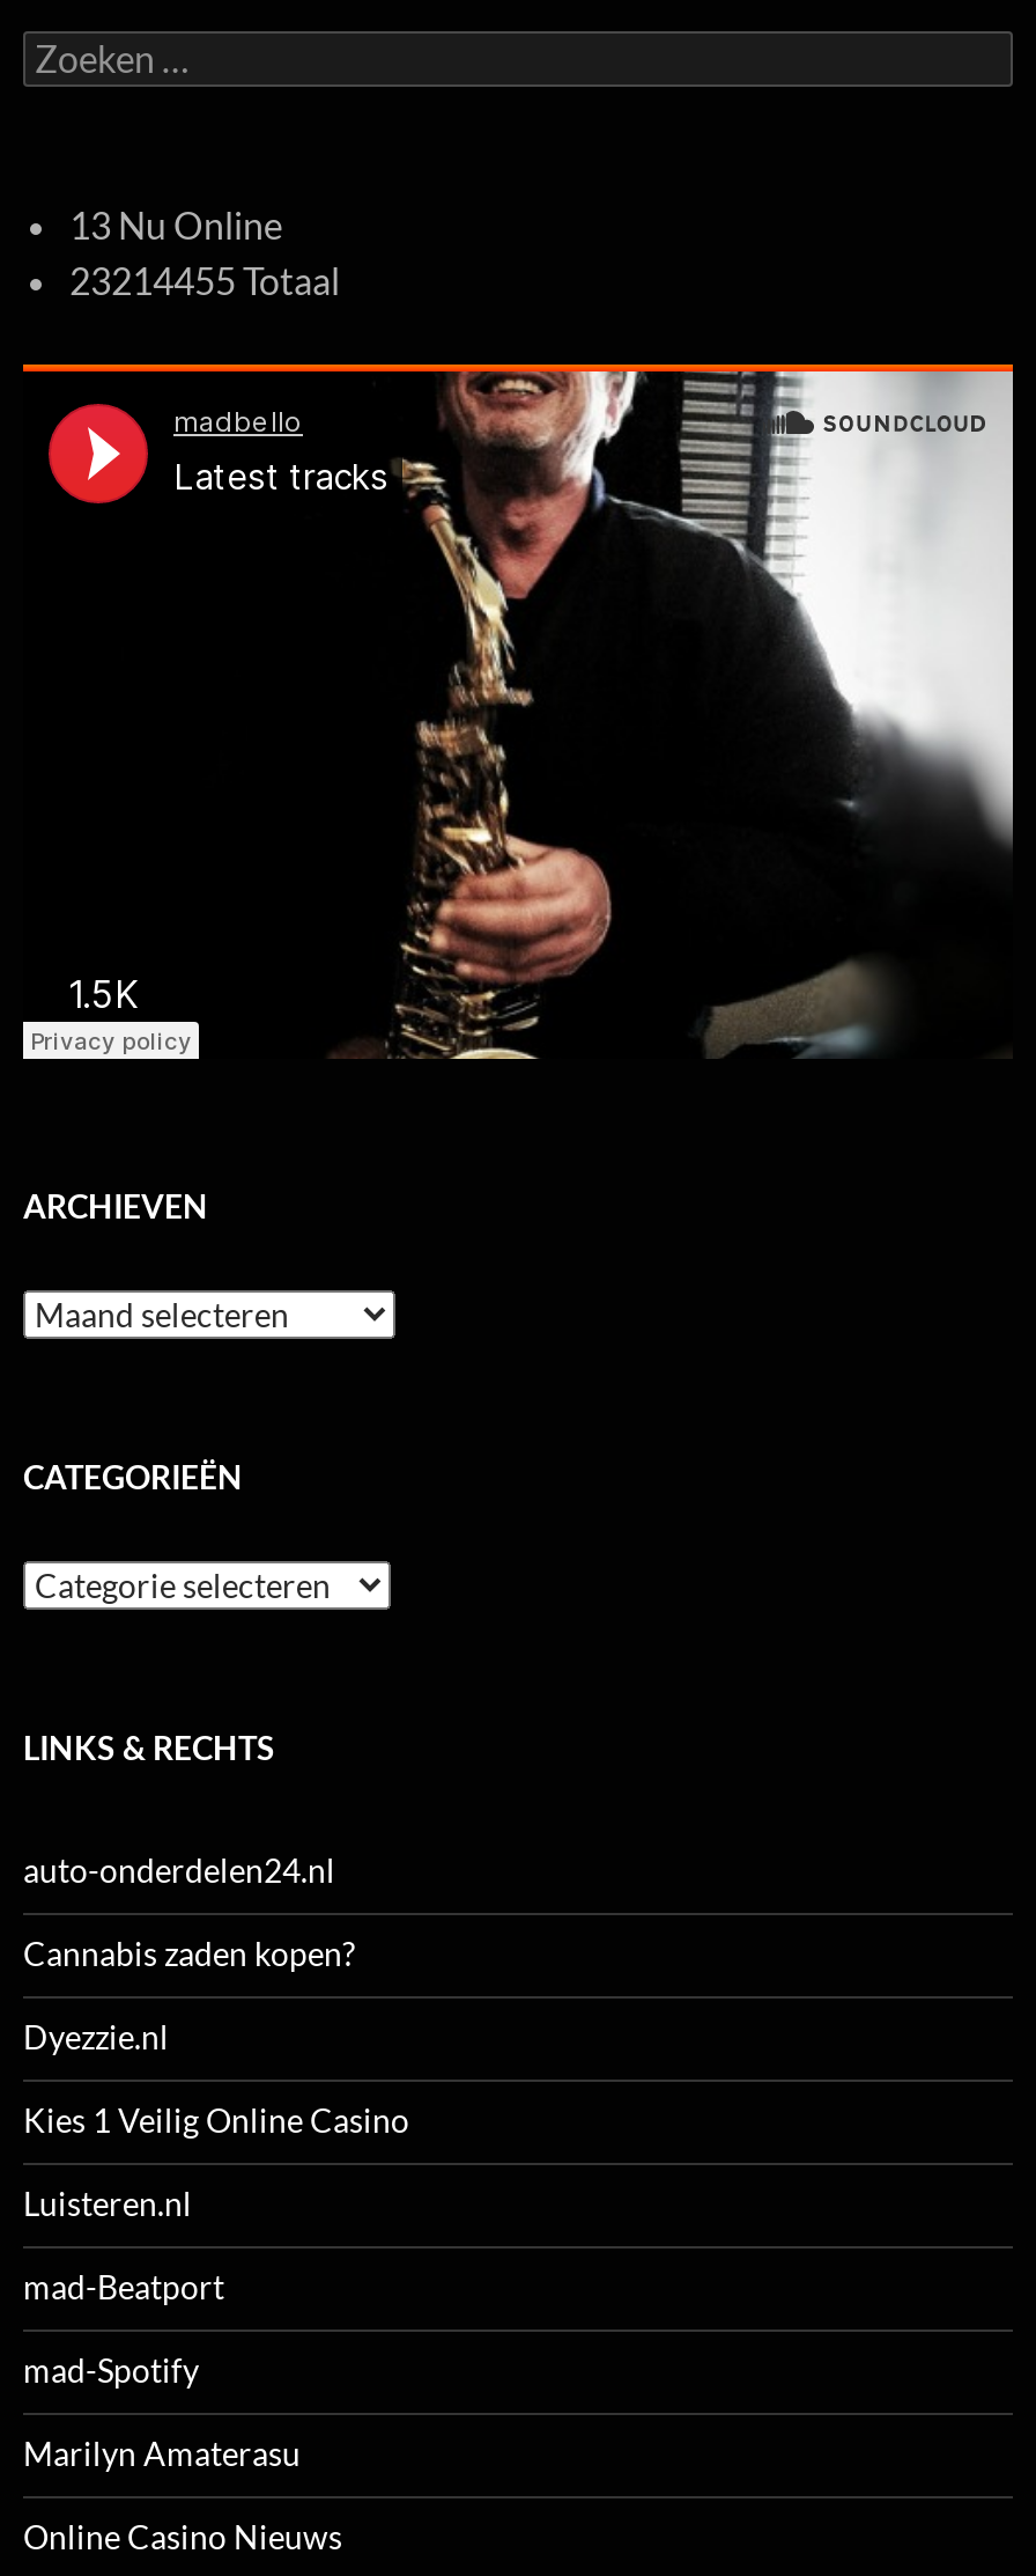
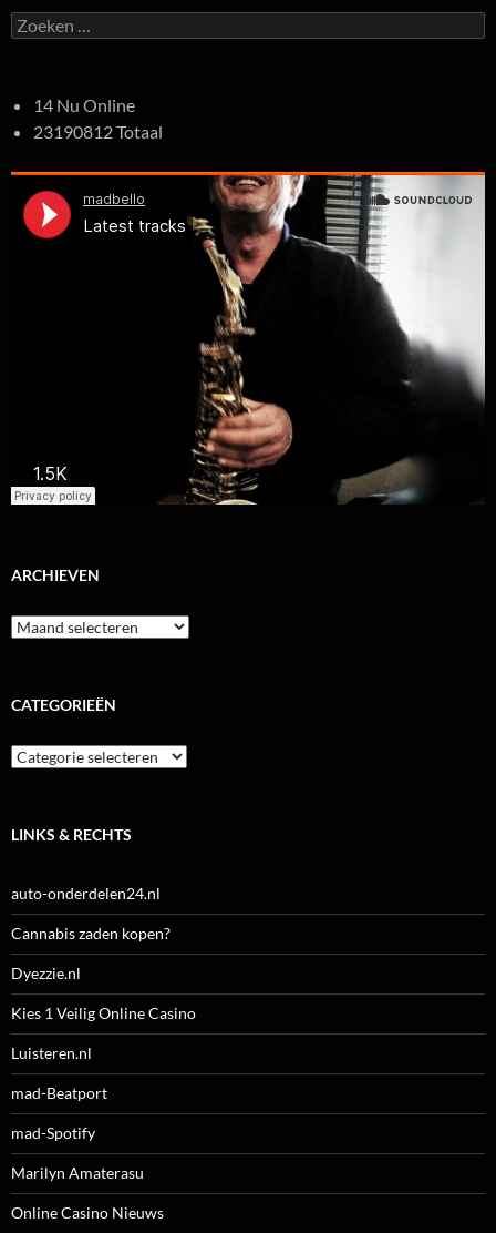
[69,204,282,248] 13 Nu Online -> [33,95,135,116] 14 Nu Online
[69,259,340,303] 23214455 Totaal -> [33,121,163,142] 23190812 Totaal

